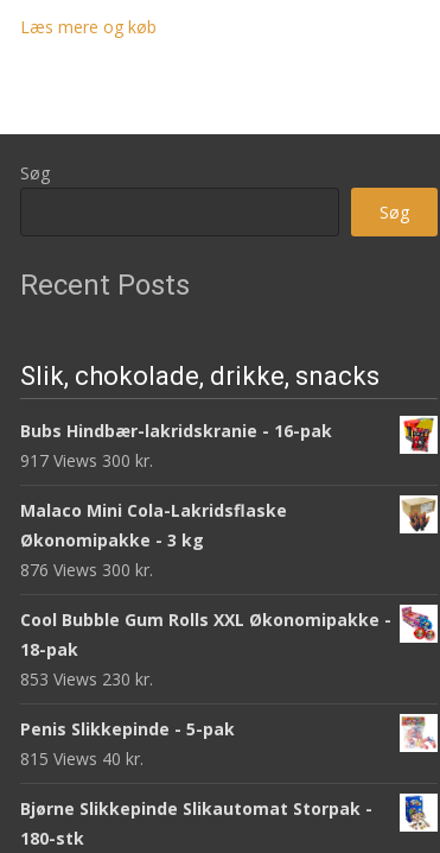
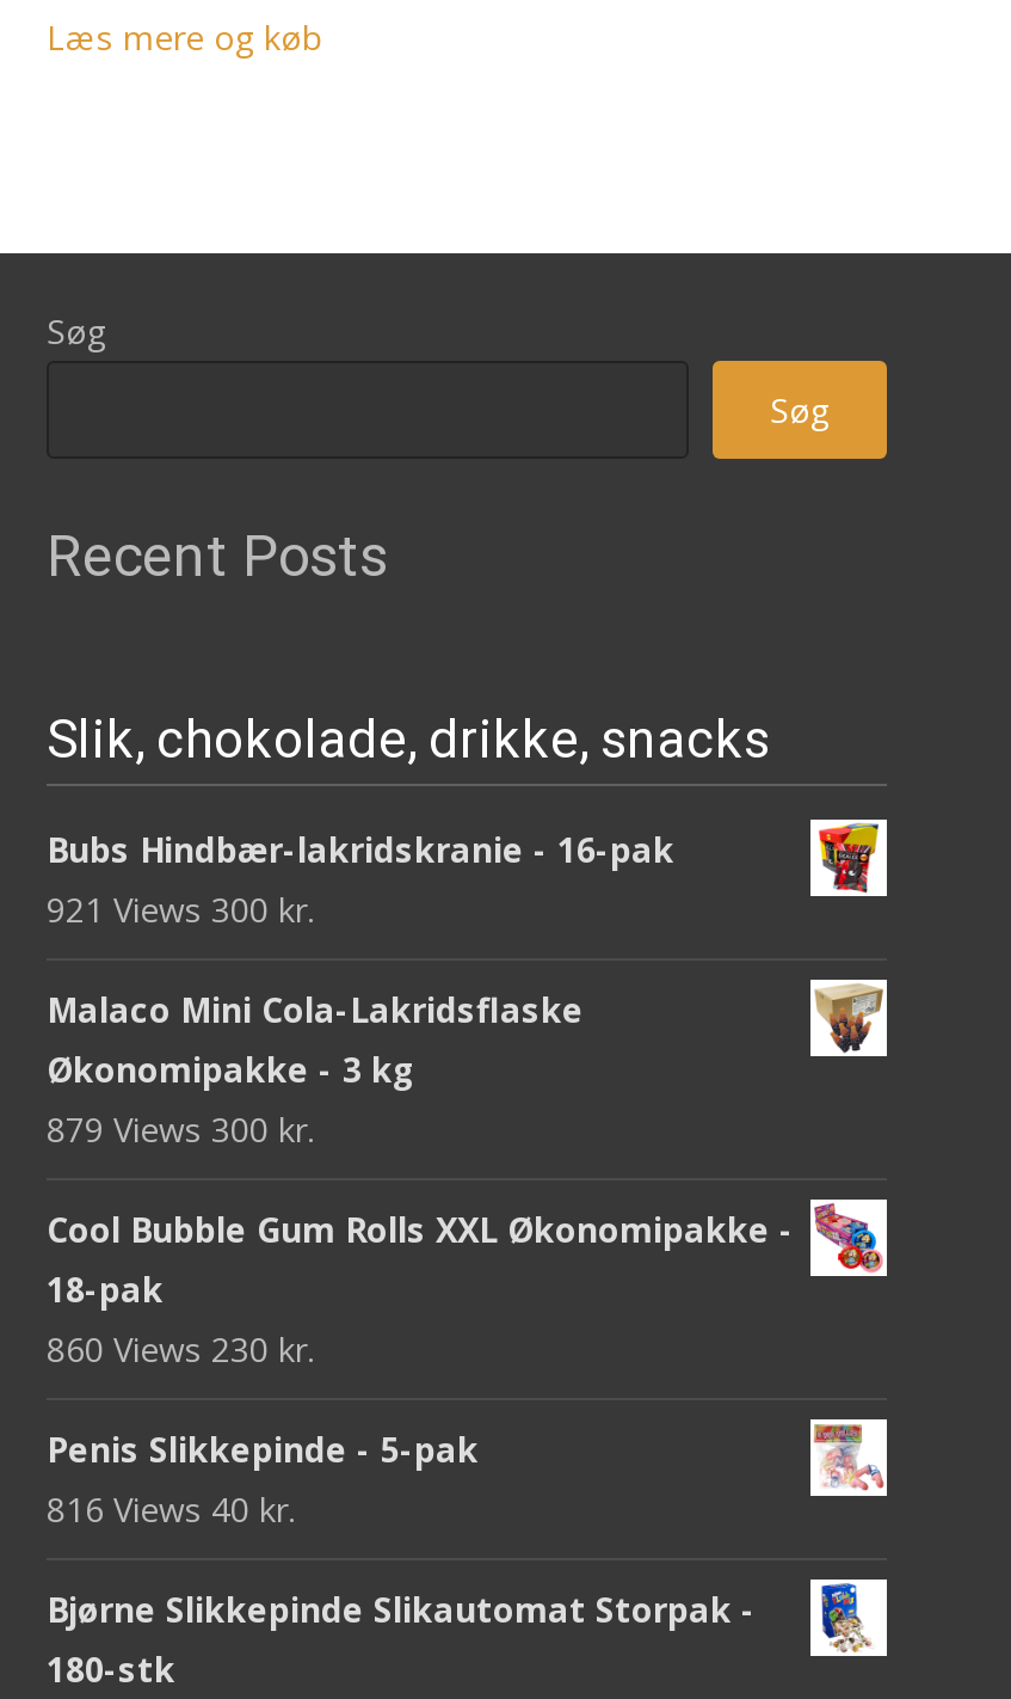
[20,449,153,471] 917 Views 300 kr. -> [47,886,314,931] 921 Views 300 kr.
[20,558,153,580] 876 Views 300 kr. -> [47,1105,314,1151] 879 Views 300 kr.
[20,667,153,690] 853 Views 230 kr. -> [47,1325,314,1371] 860 Views 230 kr.
[20,747,144,769] 815 Views 40 kr. -> [47,1485,295,1531] 816 Views 40 kr.

